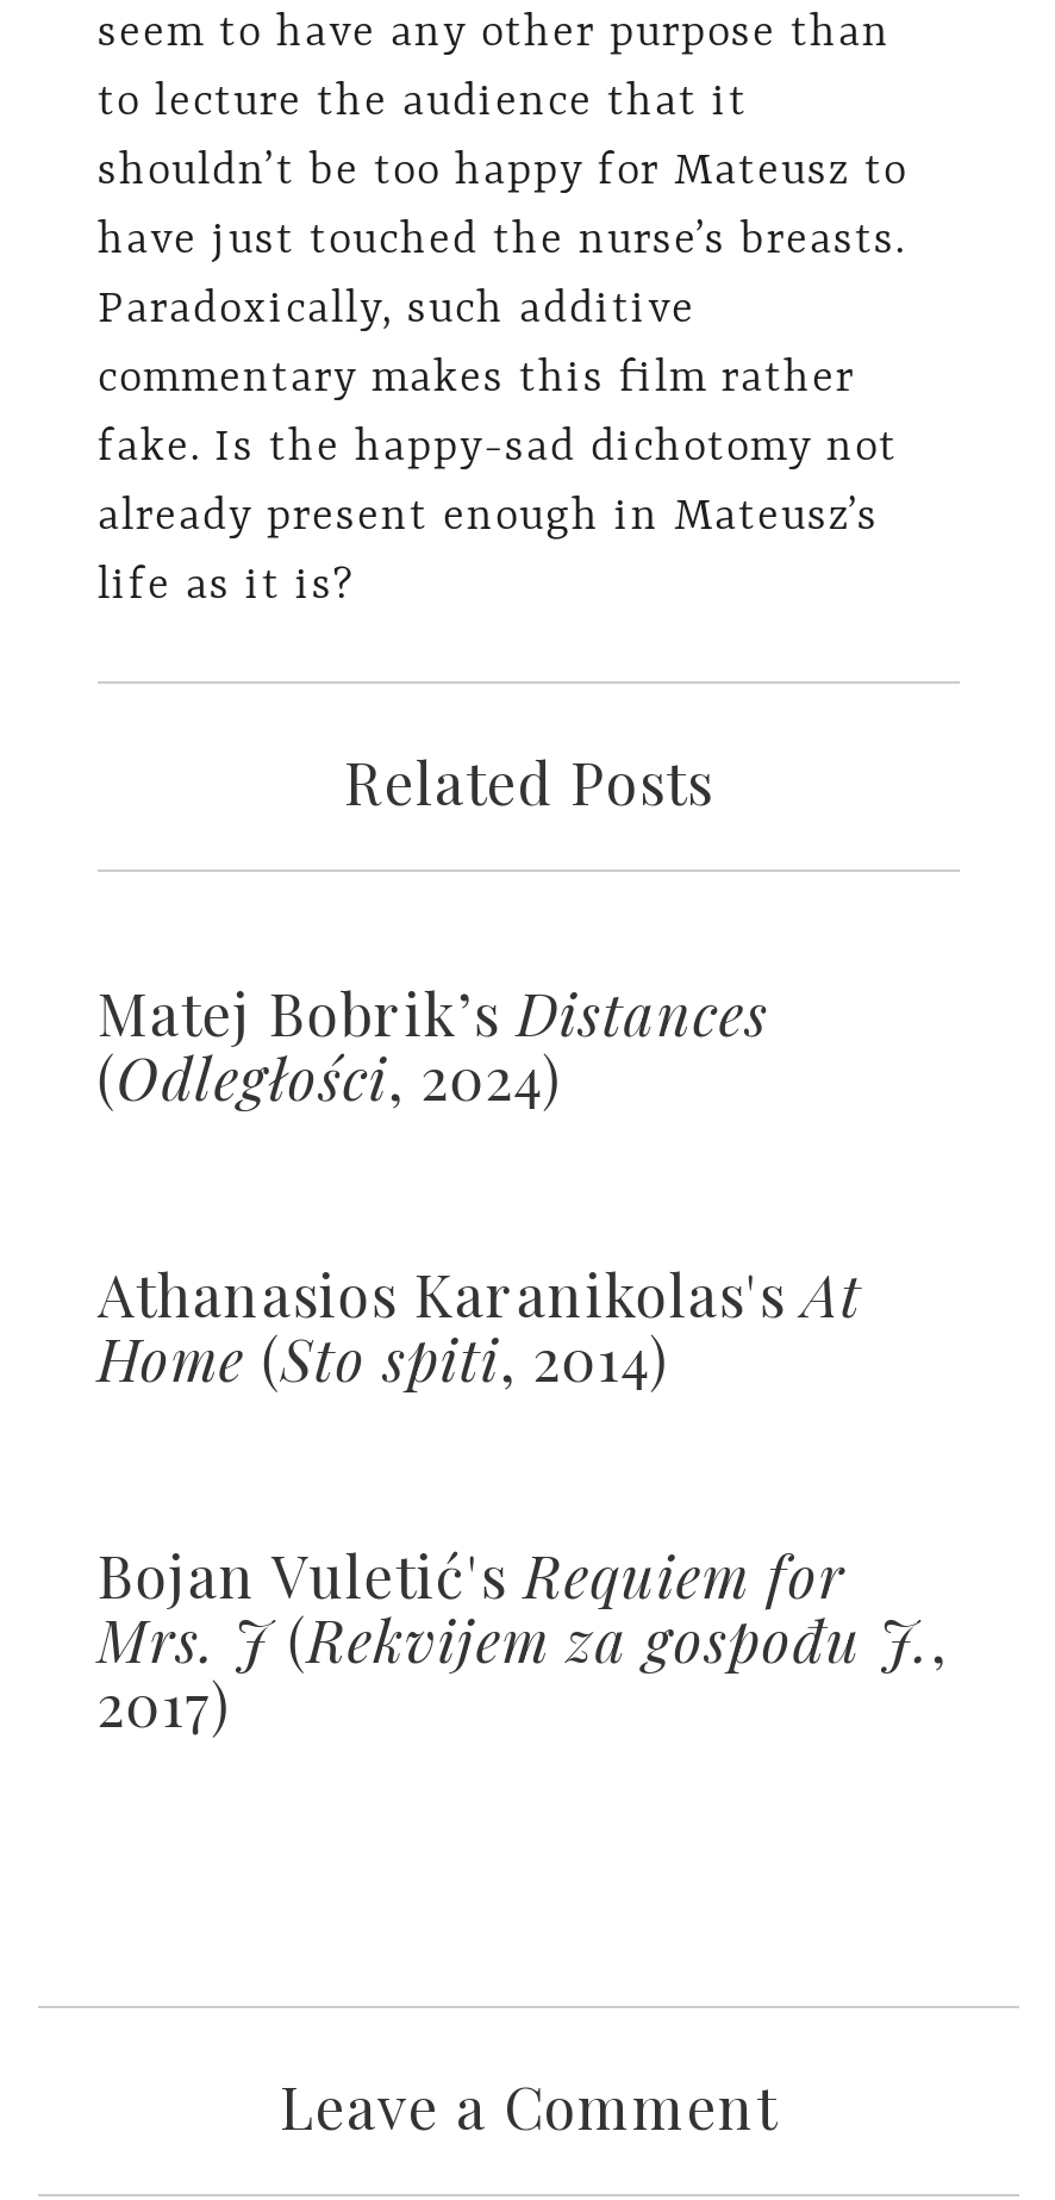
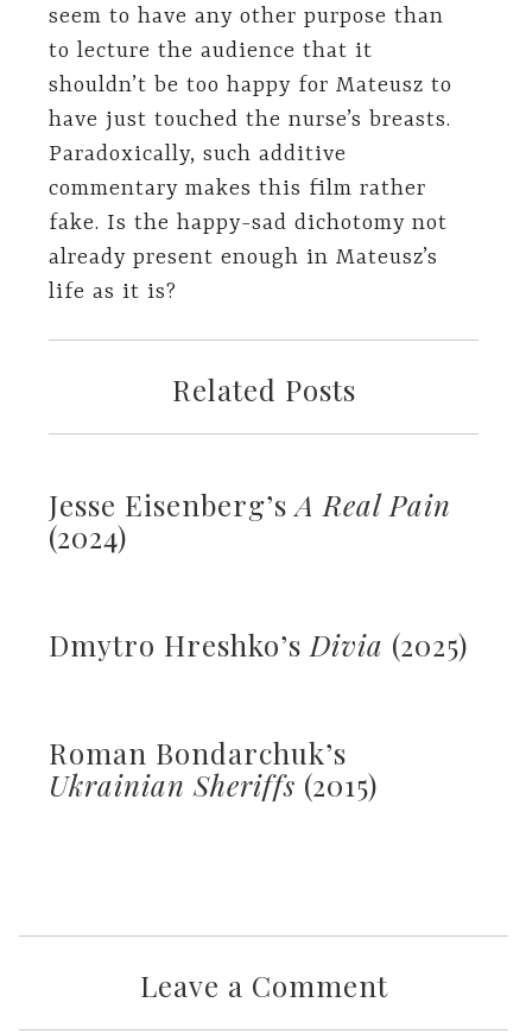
[97,975,769,1116] Matej Bobrik’s Distances | (Odległości, 2024) -> [49,486,451,556] Jesse Eisenberg’s A Real Pain | (2024)
[97,1256,862,1397] Athanasios Karanikolas's At | Home (Sto spiti, 2014) -> [49,626,468,664] Dmytro Hreshko’s Divia (2025)
[97,1537,948,1742] Bojan Vuletić's Requiem for | Mrs. J (Rekvijem za gospođu J., | 2017) -> [49,734,377,804] Roman Bondarchuk’s | Ukrainian Sheriffs (2015)

